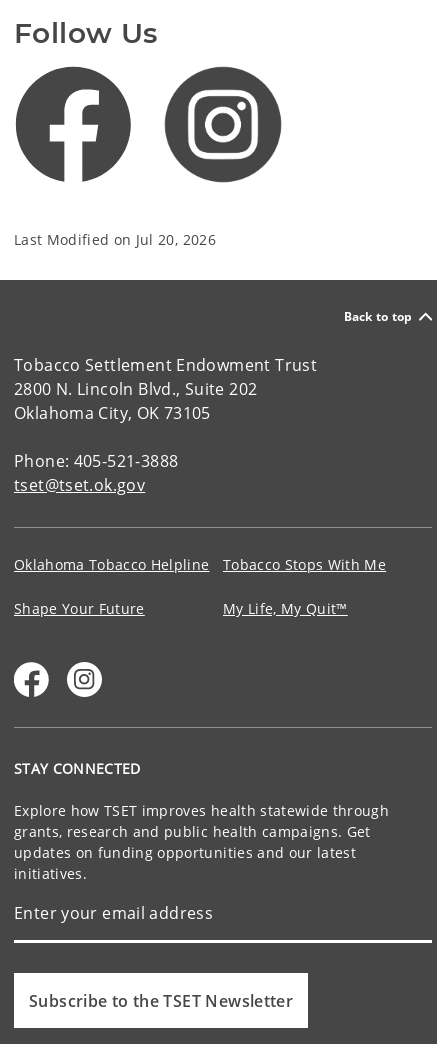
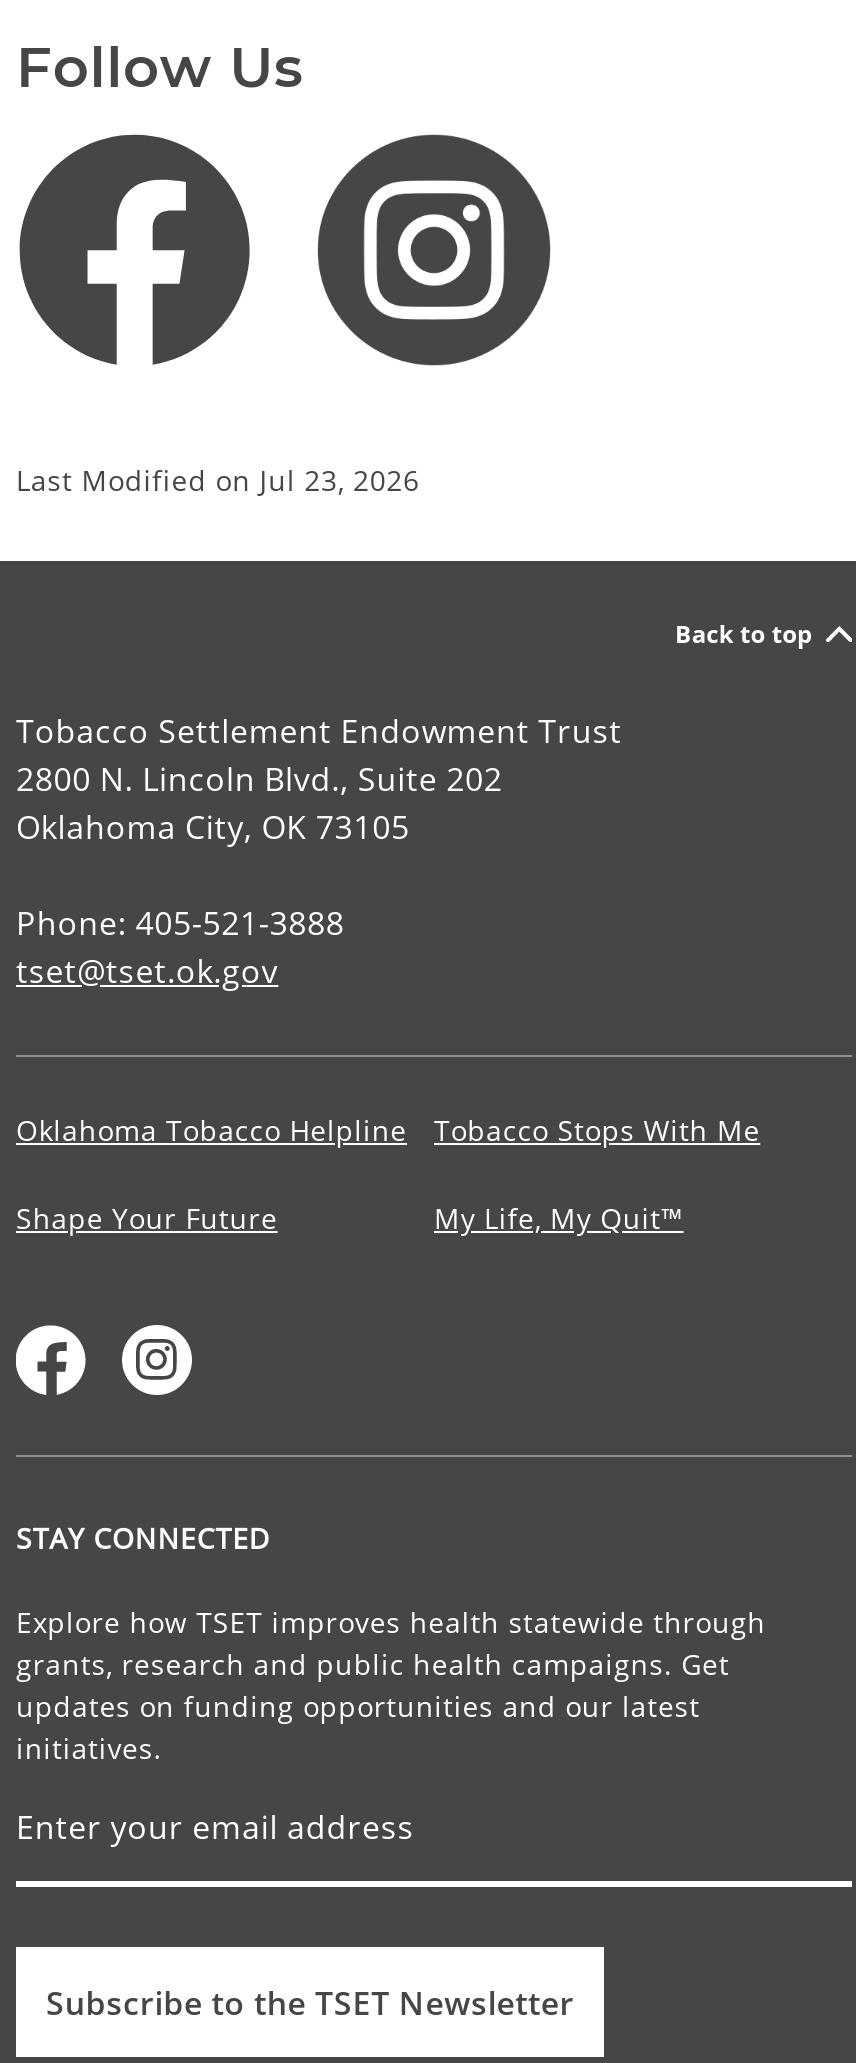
[14,230,216,249] Last Modified on Jul 20, 2026 -> [16,462,420,500] Last Modified on Jul 23, 2026

